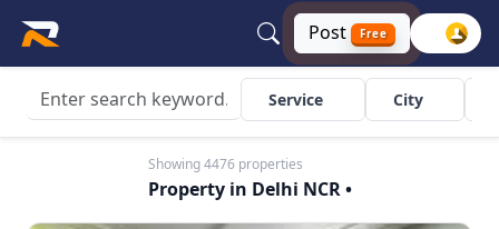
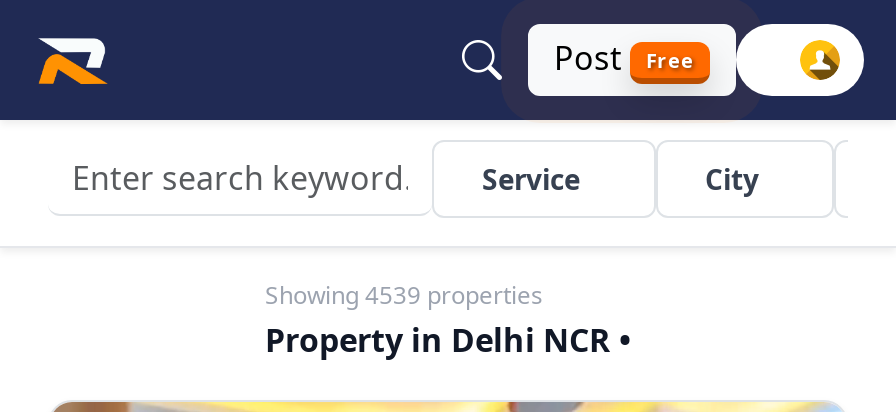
[148,155,302,173] Showing 4476 properties -> [265,278,543,312] Showing 4539 properties

